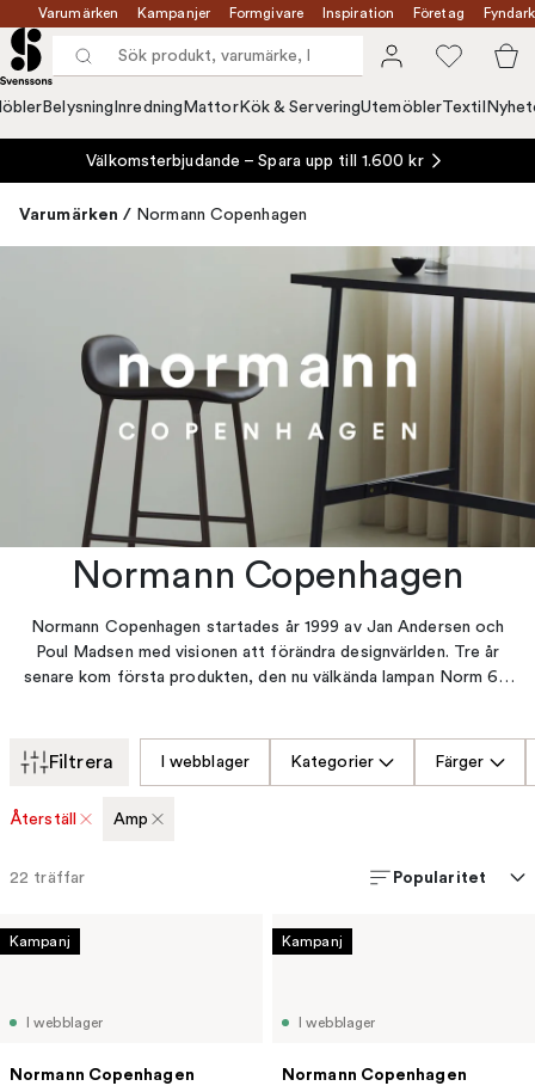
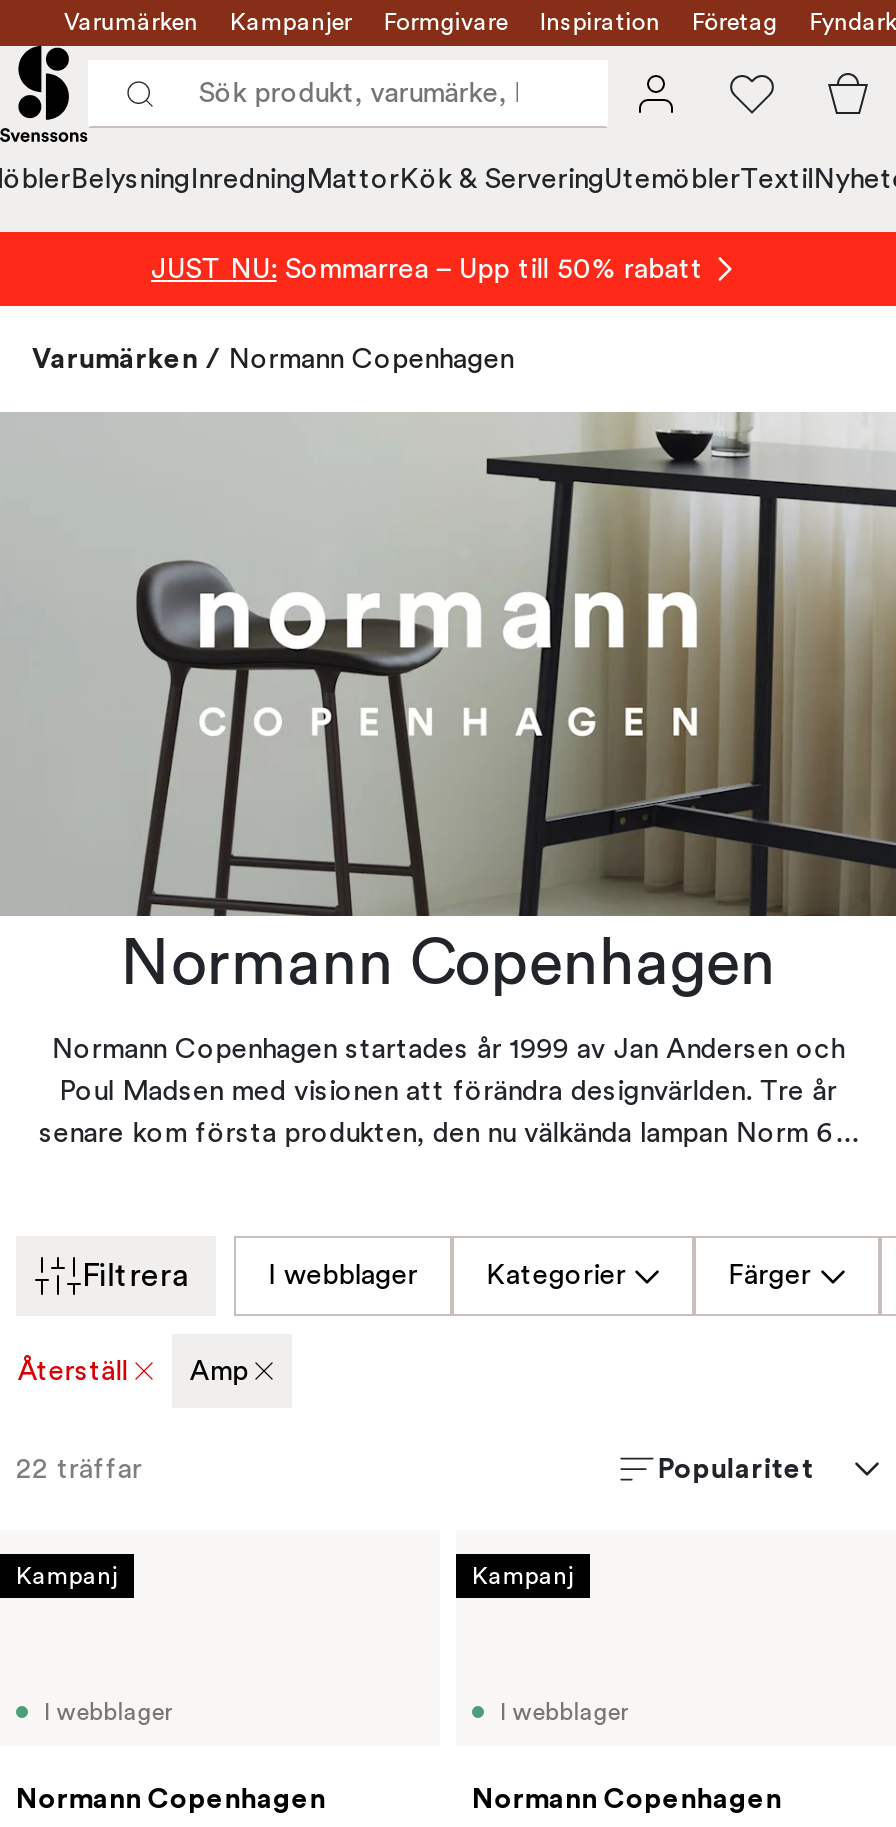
[86,152,424,170] Välkomsterbjudande – Spara upp till 1.600 kr -> [151,254,703,284] JUST NU: Sommarrea – Upp till 50% rabatt

